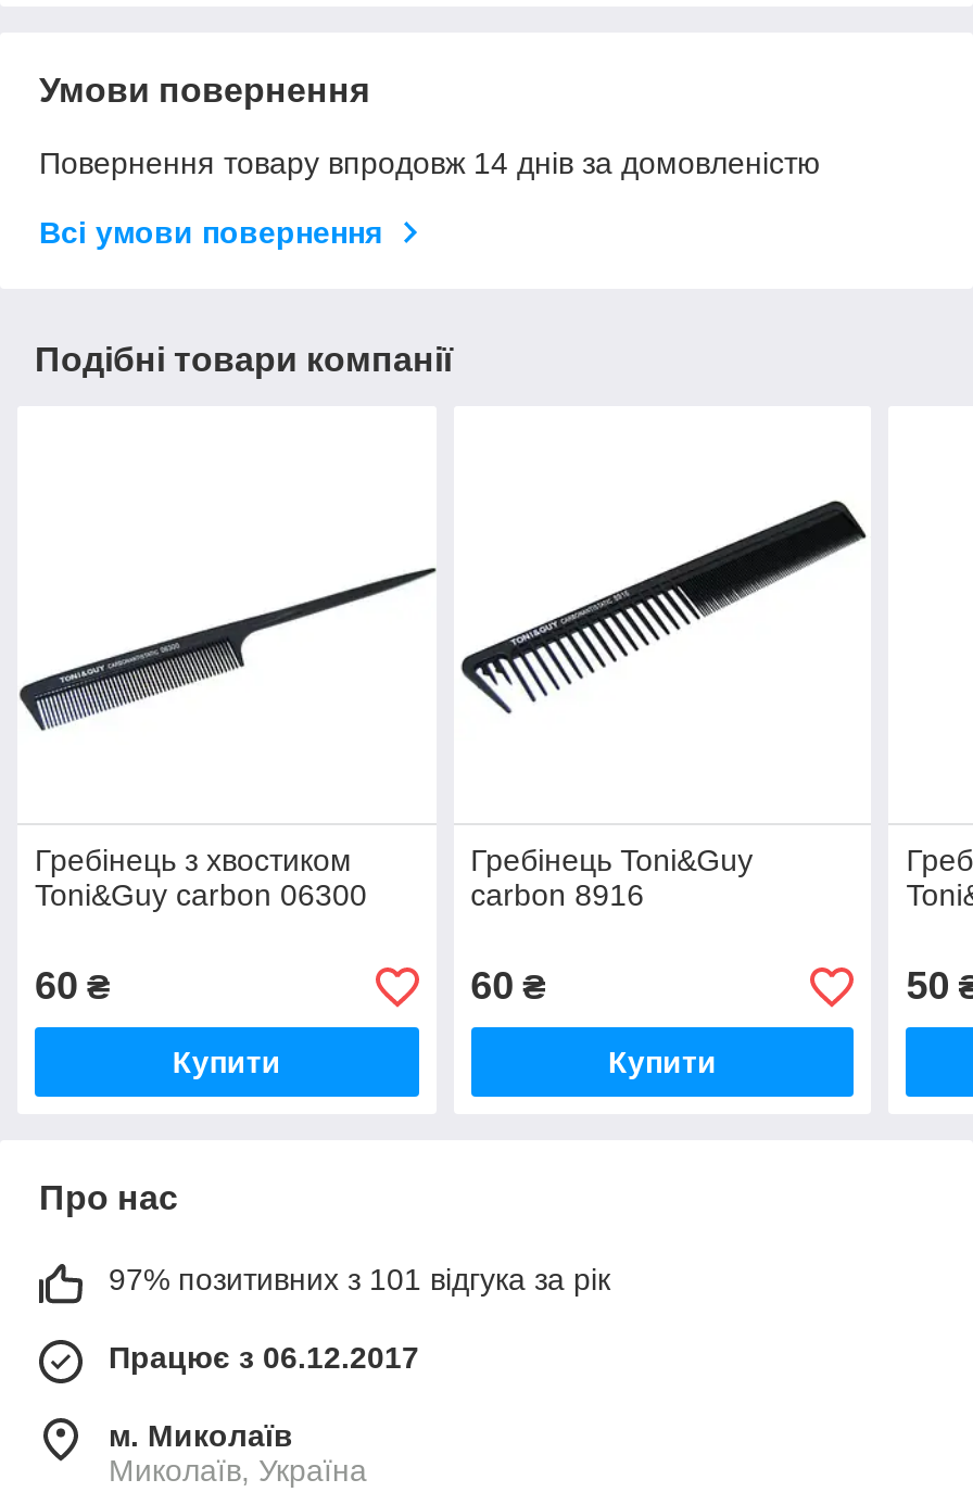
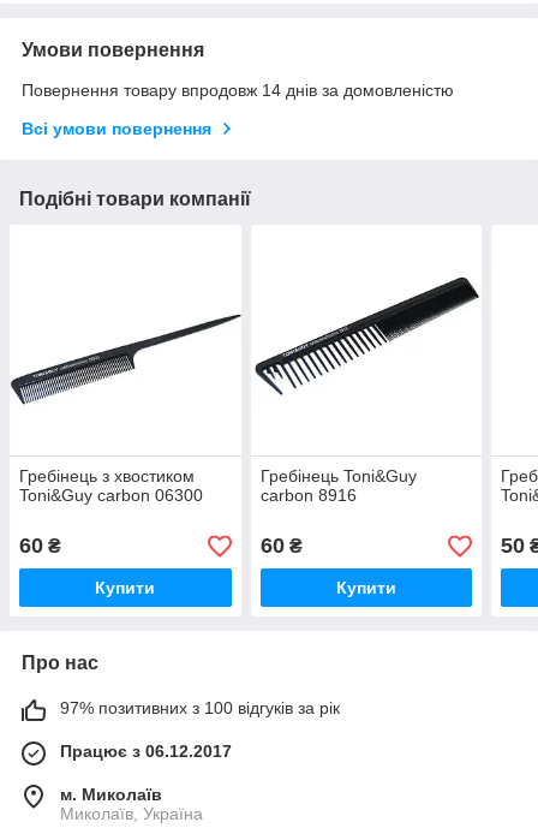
[109,1263,610,1297] 97% позитивних з 101 відгука за рік -> [60,699,340,718] 97% позитивних з 100 відгуків за рік

